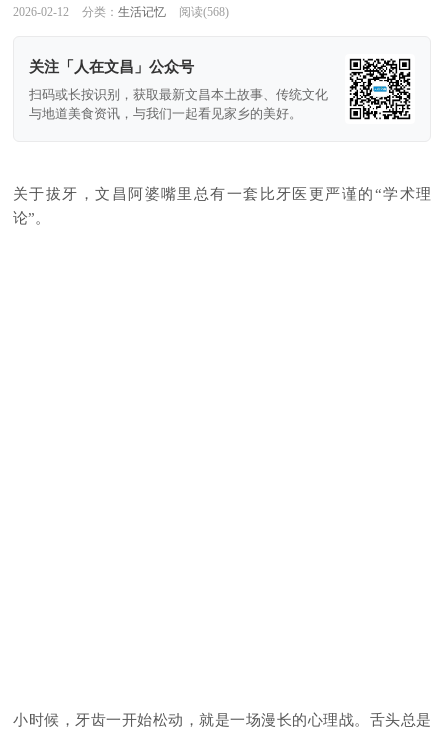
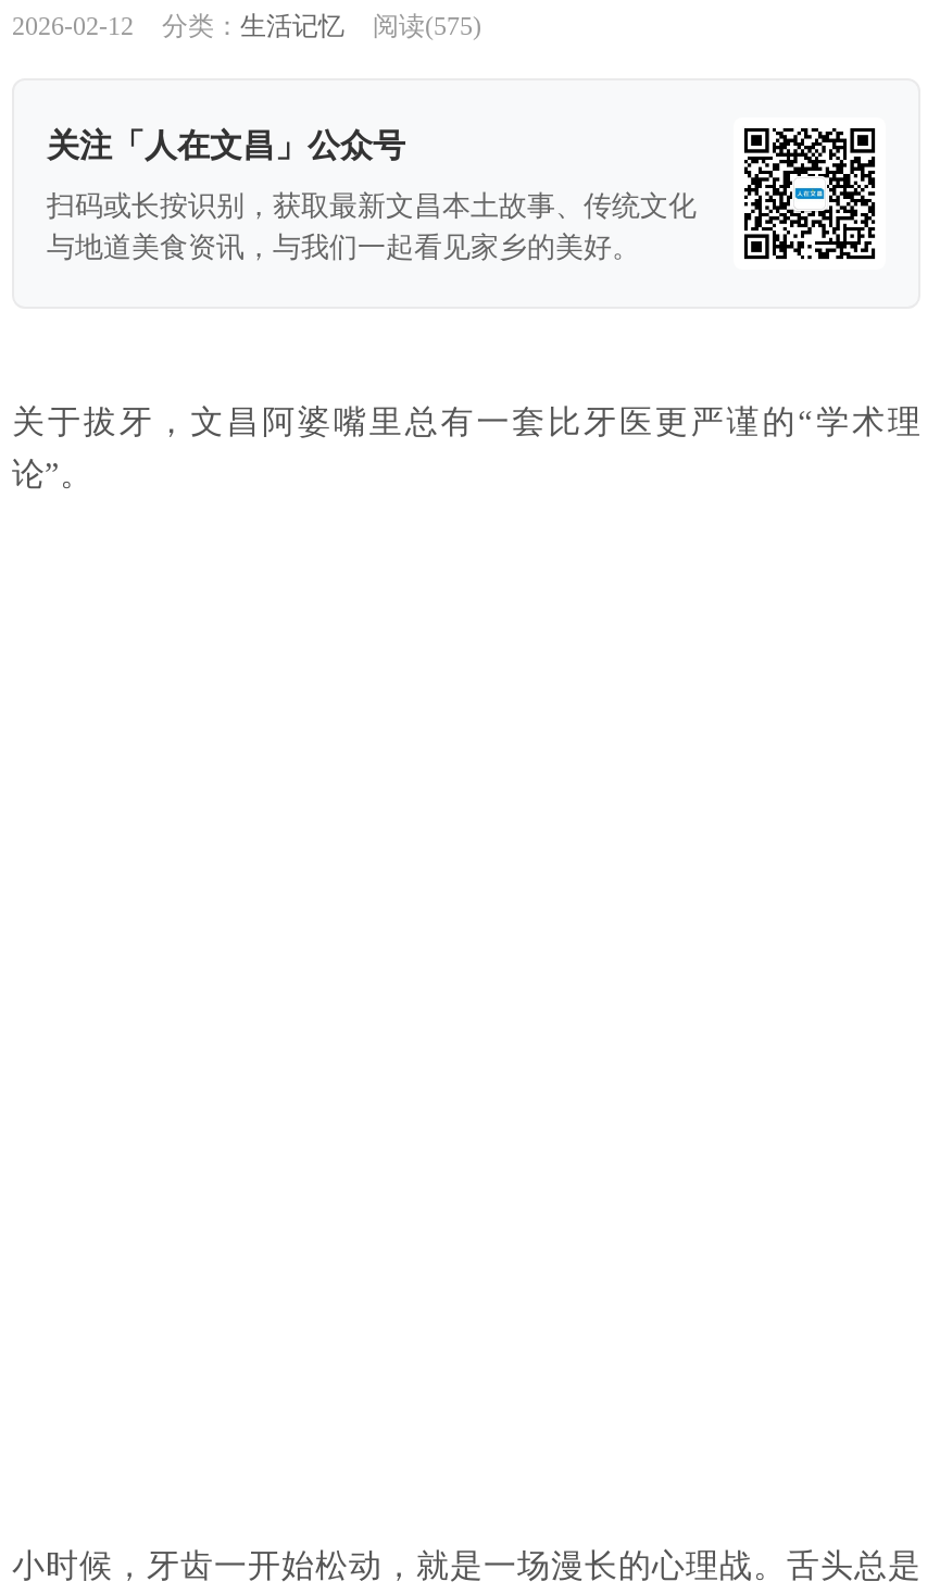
[13,5,229,19] 2026-02-12 分类：生活记忆 阅读(568) -> [12,11,481,41] 2026-02-12 分类：生活记忆 阅读(575)

